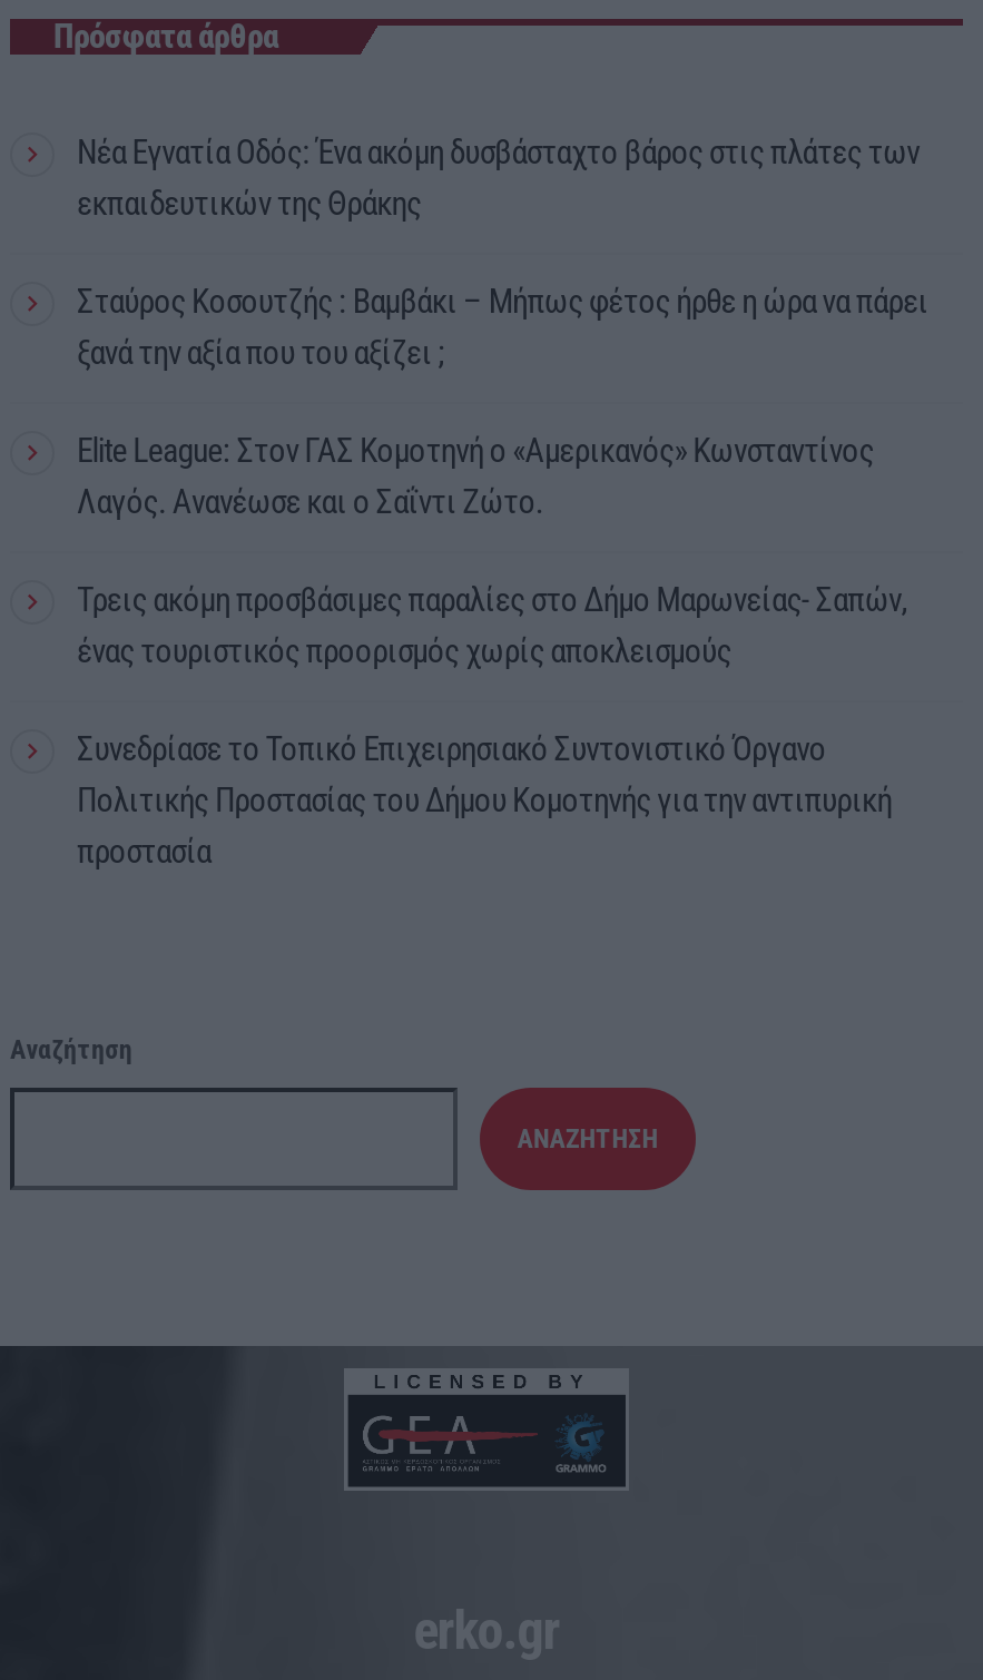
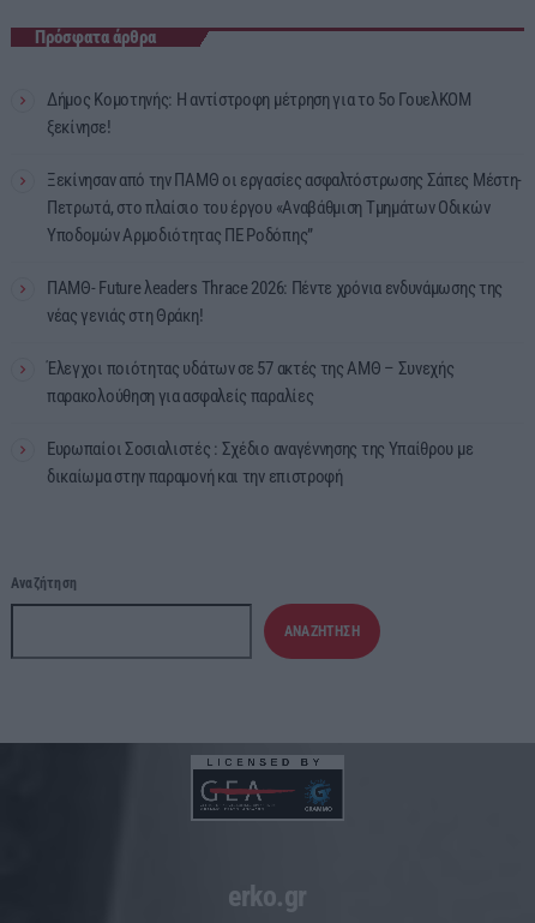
[77,133,919,224] Νέα Εγνατία Οδός: Ένα ακόμη δυσβάσταχτο βάρος στις πλάτες των | εκπαιδευτικών της Θράκης -> [47,89,471,138] Δήμος Κομοτηνής: Η αντίστροφη μέτρηση για το 5ο ΓουελΚΟΜ | ξεκίνησε!
[77,282,928,374] Σταύρος Κοσουτζής : Βαμβάκι – Μήπως φέτος ήρθε η ώρα να πάρει | ξανά την αξία που του αξίζει ; -> [47,170,522,246] Ξεκίνησαν από την ΠΑΜΘ οι εργασίες ασφαλτόστρωσης Σάπες Μέστη- | Πετρωτά, στο πλαίσιο του έργου «Αναβάθμιση Τμημάτων Οδικών | Υποδομών Αρμοδιότητας ΠΕ Ροδόπης”
[77,432,874,523] Elite League: Στον ΓΑΣ Κομοτηνή ο «Αμερικανός» Κωνσταντίνος | Λαγός. Ανανέωσε και ο Σαΐντι Ζώτο. -> [47,278,503,327] ΠΑΜΘ- Future λeaders Thrace 2026: Πέντε χρόνια ενδυνάμωσης της | νέας γενιάς στη Θράκη!
[77,581,907,672] Τρεις ακόμη προσβάσιμες παραλίες στο Δήμο Μαρωνείας- Σαπών, | ένας τουριστικός προορισμός χωρίς αποκλεισμούς -> [47,358,454,407] Έλεγχοι ποιότητας υδάτων σε 57 ακτές της ΑΜΘ – Συνεχής | παρακολούθηση για ασφαλείς παραλίες
[77,730,892,872] Συνεδρίασε το Τοπικό Επιχειρησιακό Συντονιστικό Όργανο | Πολιτικής Προστασίας του Δήμου Κομοτηνής για την αντιπυρική | προστασία -> [47,438,473,488] Ευρωπαίοι Σοσιαλιστές : Σχέδιο αναγέννησης της Υπαίθρου με | δικαίωμα στην παραμονή και την επιστροφή

